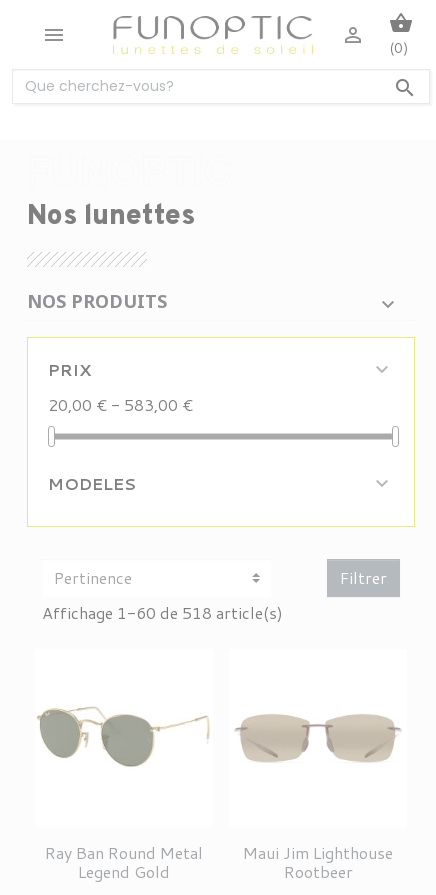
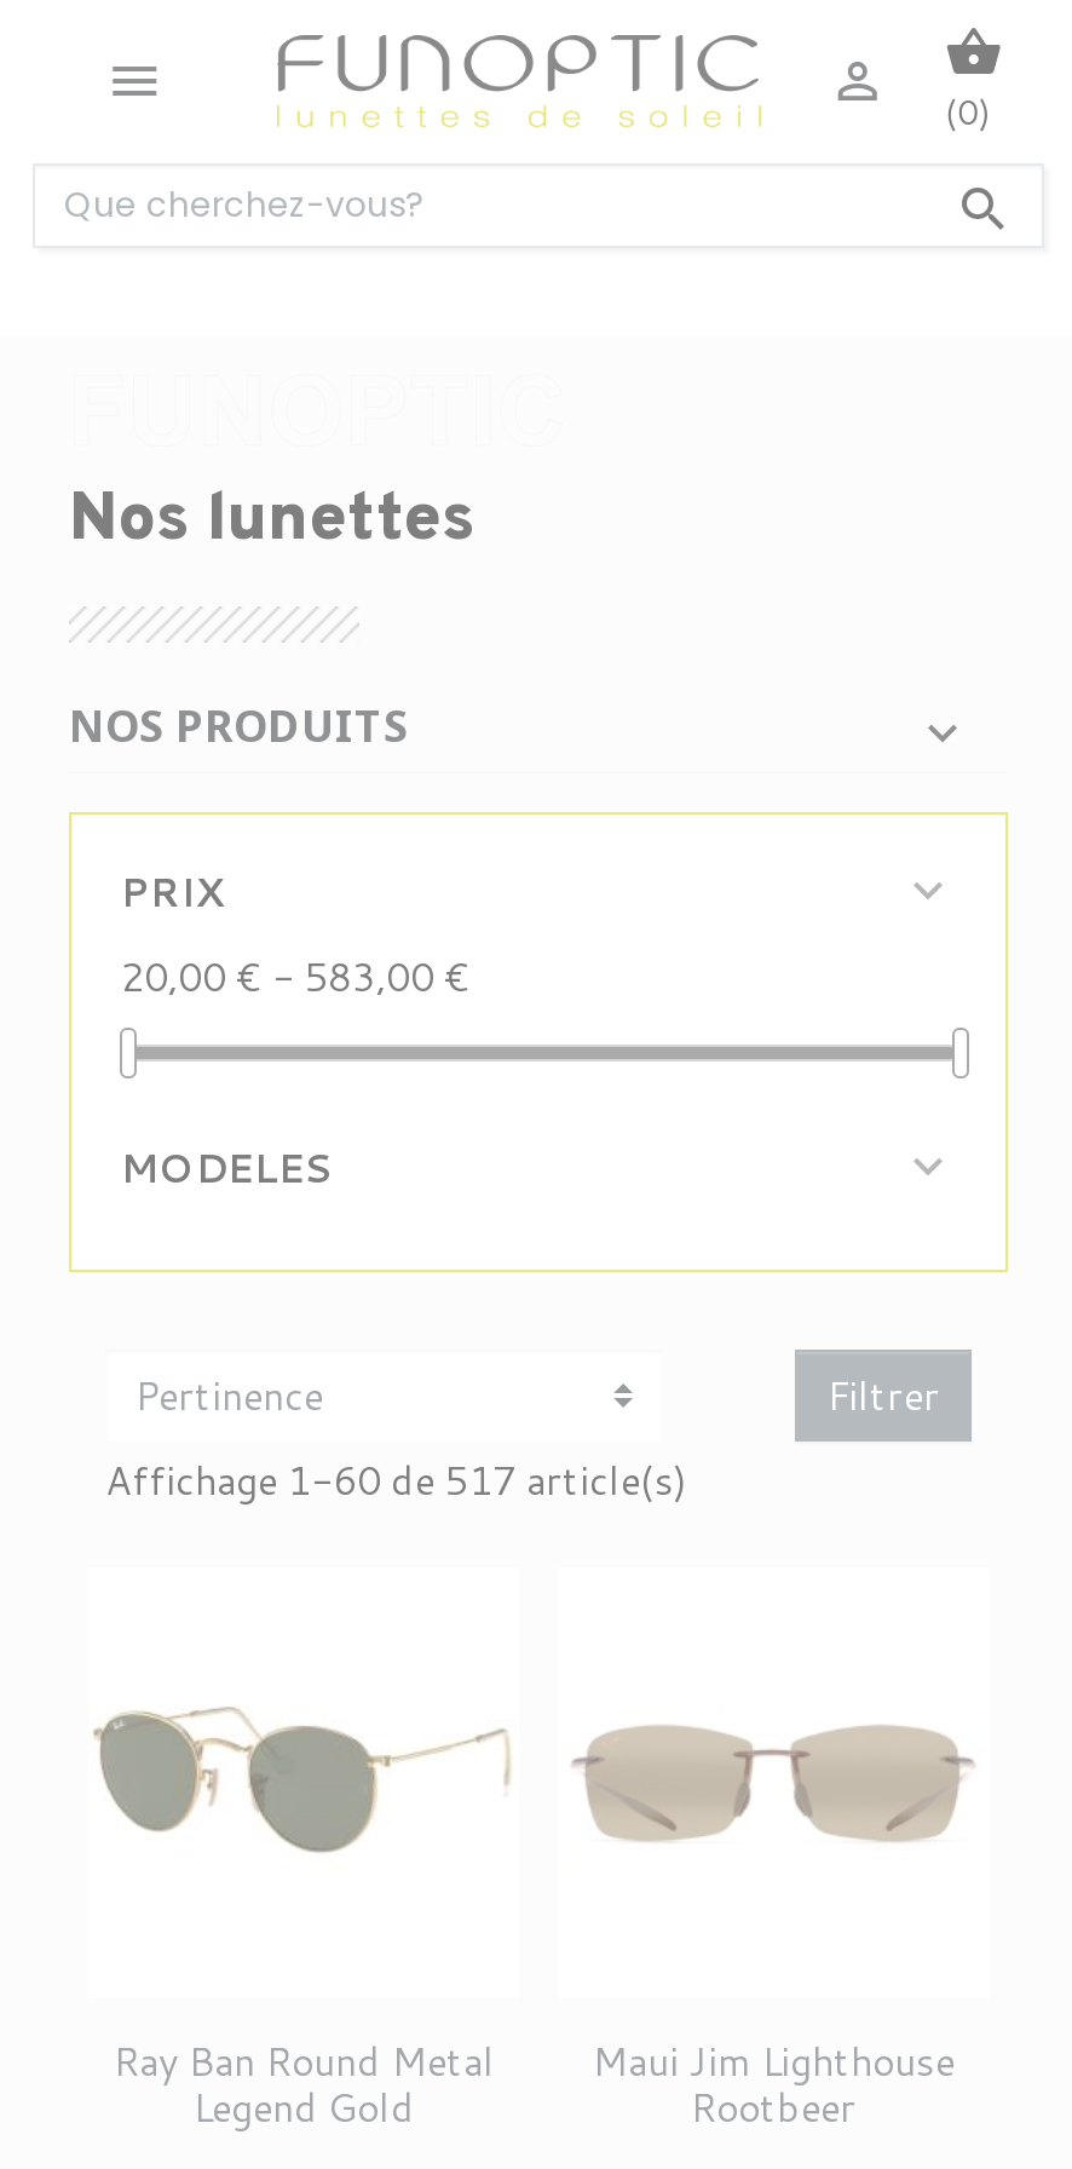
[42,601,283,624] Affichage 1-60 de 518 article(s) -> [105,1452,688,1508] Affichage 1-60 de 517 article(s)

